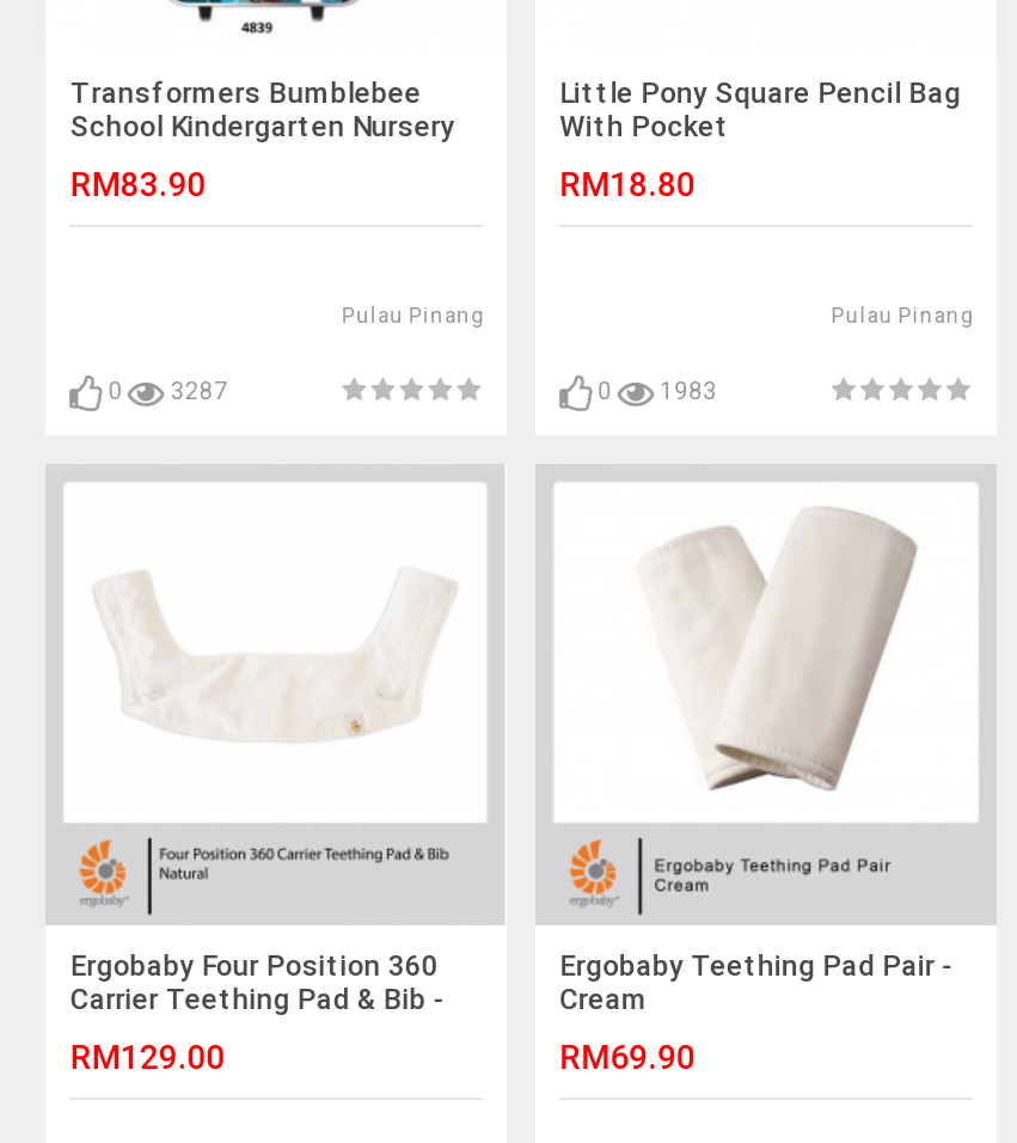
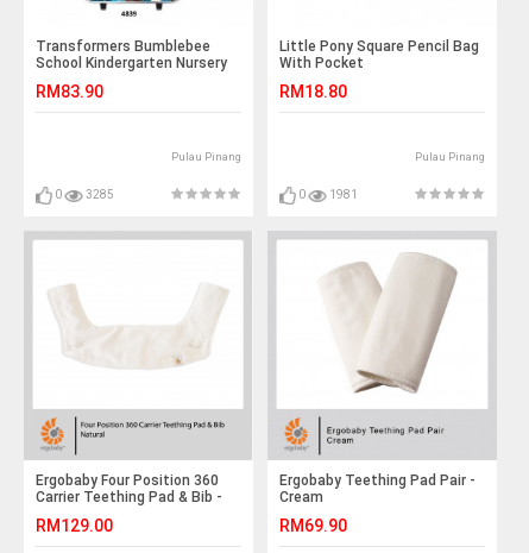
[104,379,228,405] 0 3287 -> [53,188,115,201] 0 3285
[593,379,717,405] 0 1983 -> [296,188,358,201] 0 1981

